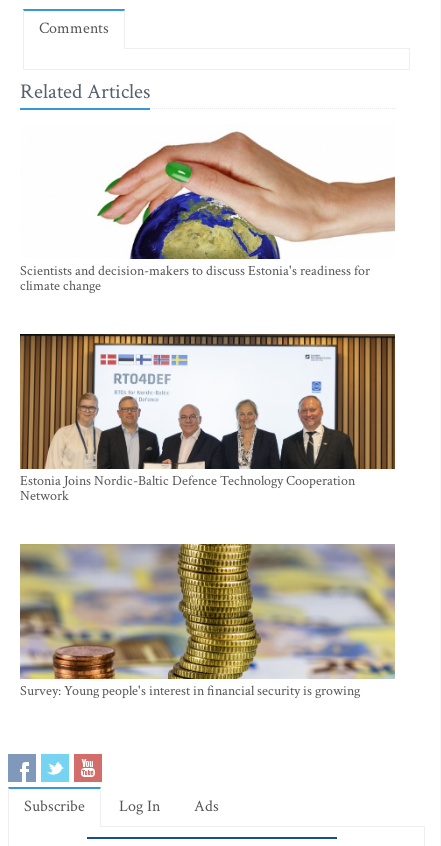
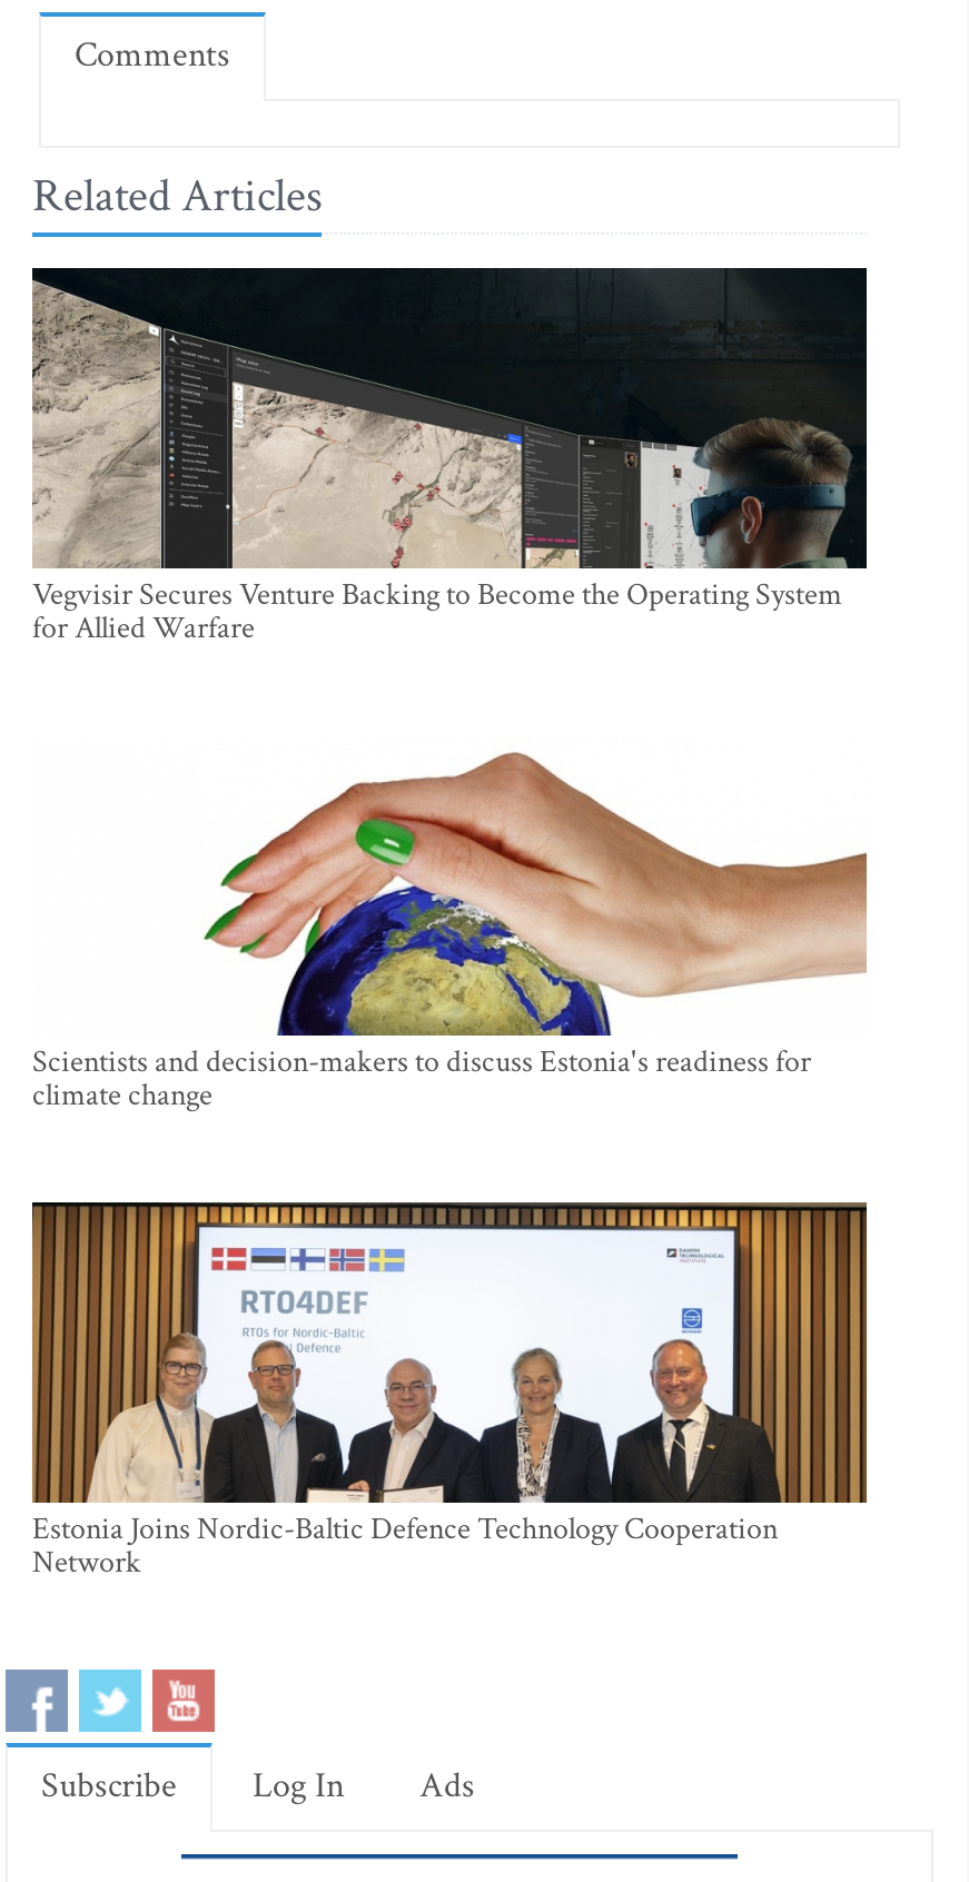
none -> [30,266,869,647] [image] | Vegvisir Secures Venture Backing to Become the Operating System | for Allied Warfare
moved [20,128,396,504] -> [32,744,869,1582]: [image] | Scientists and decision-makers to discuss Estonia's readiness for | climate change | Estonia Joins Nordic-Baltic Defence Technology Cooperation | Network
[19,543,396,699] [image] | Survey: Young people's interest in financial security is growing -> none

